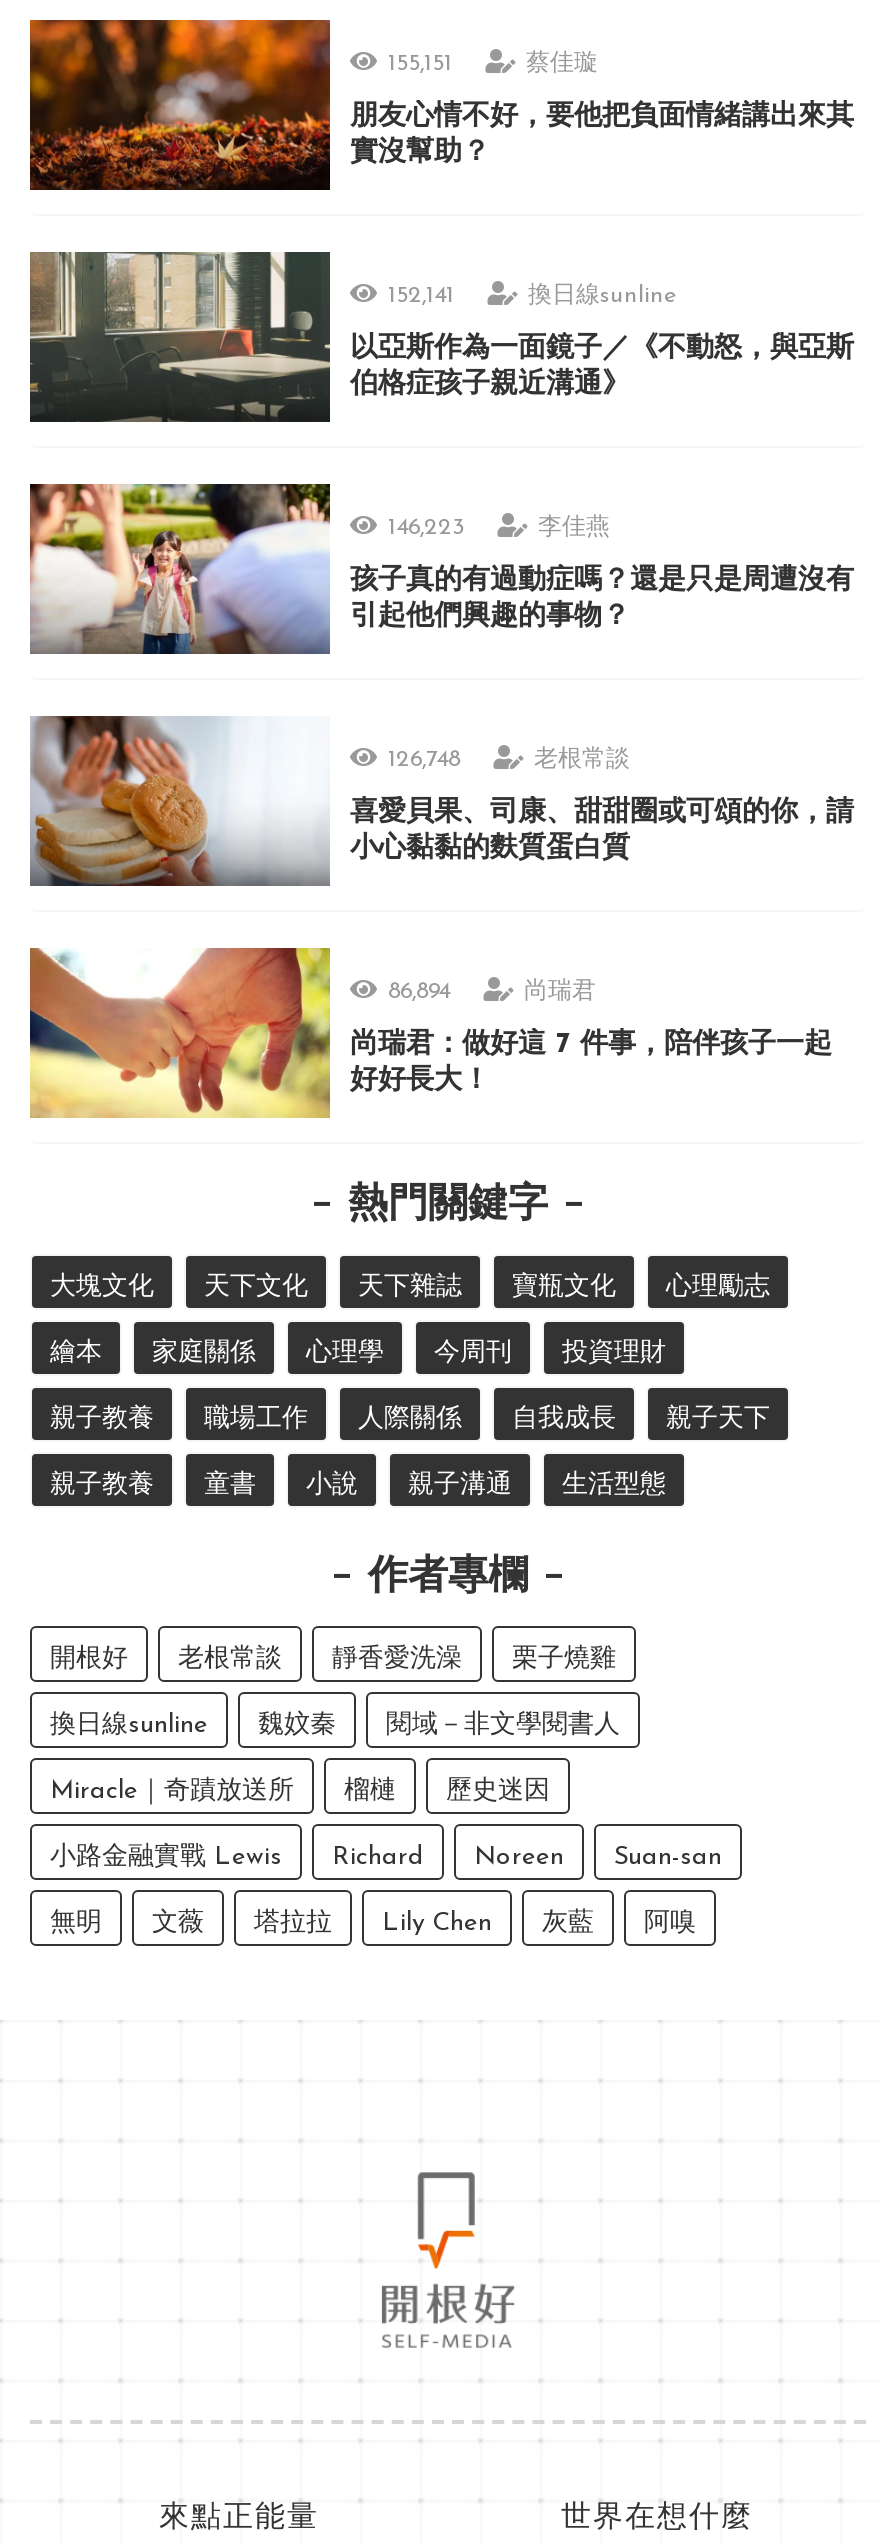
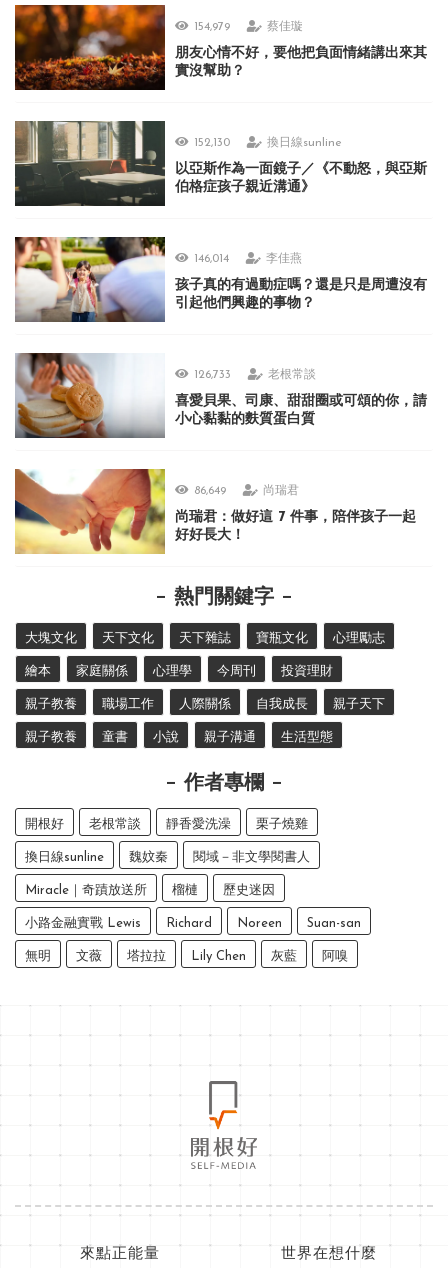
[388,52,452,76] 155,151 -> [194,21,230,33] 154,979
[388,284,454,308] 152,141 -> [194,137,230,149] 152,130
[388,516,464,540] 146,223 -> [194,253,229,265] 146,014
[388,748,460,772] 126,748 -> [194,369,231,381] 126,733
[388,980,450,1004] 86,894 -> [194,485,226,497] 86,649

